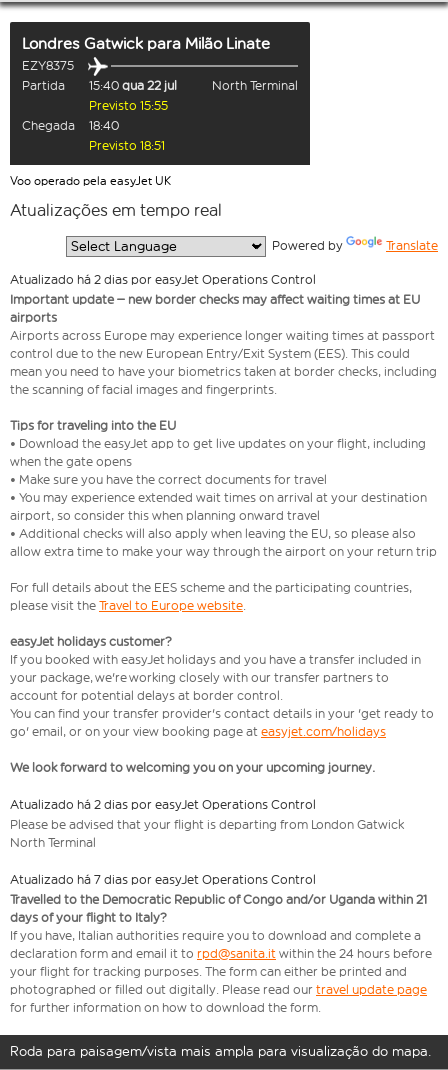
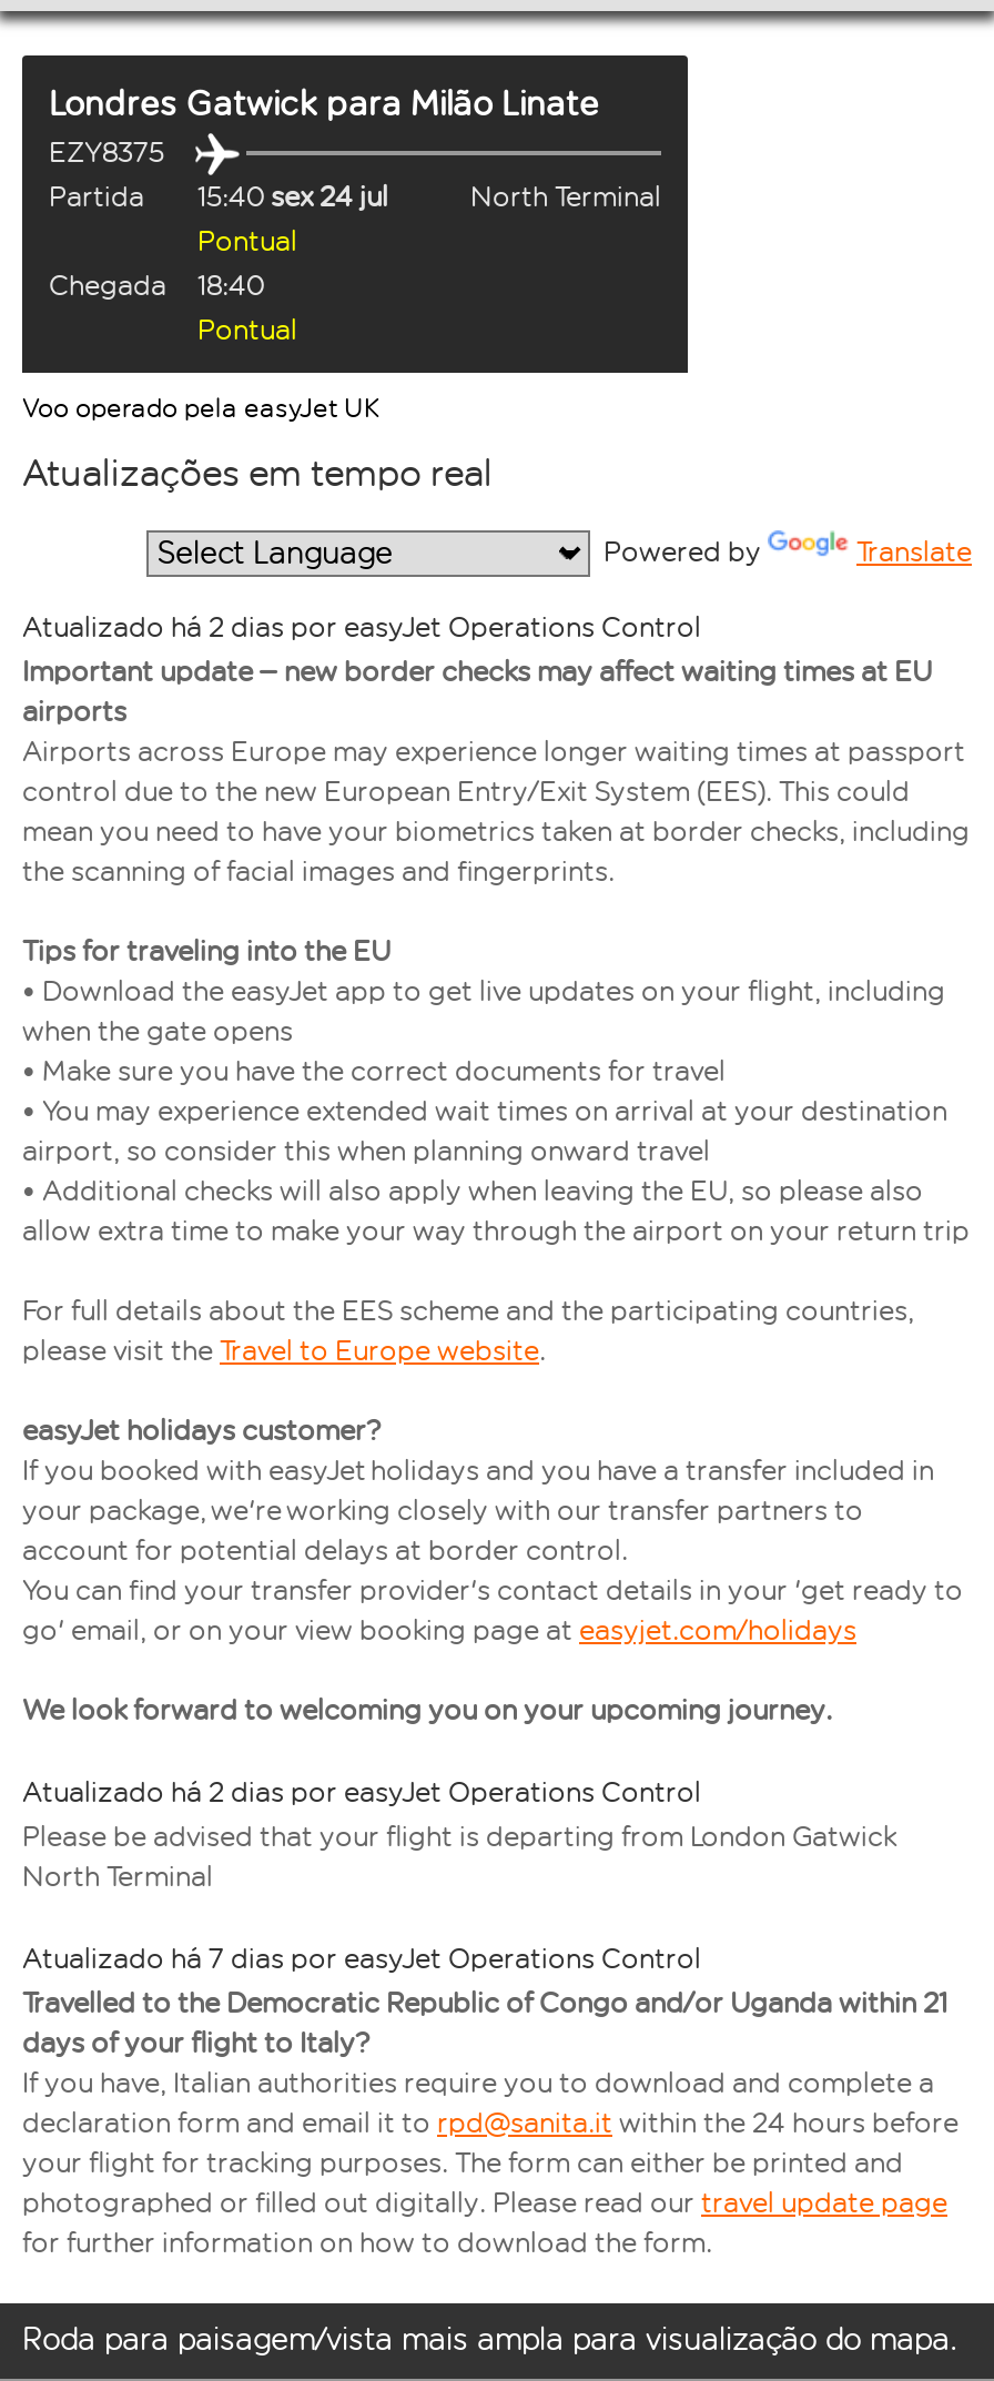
[22,78,177,93] Partida 15:40 qua 22 jul -> [49,180,388,213] Partida 15:40 sex 24 jul
[89,98,168,113] Previsto 15:55 -> [197,224,297,257] Pontual
[89,138,165,153] Previsto 18:51 -> [197,313,297,346] Pontual

